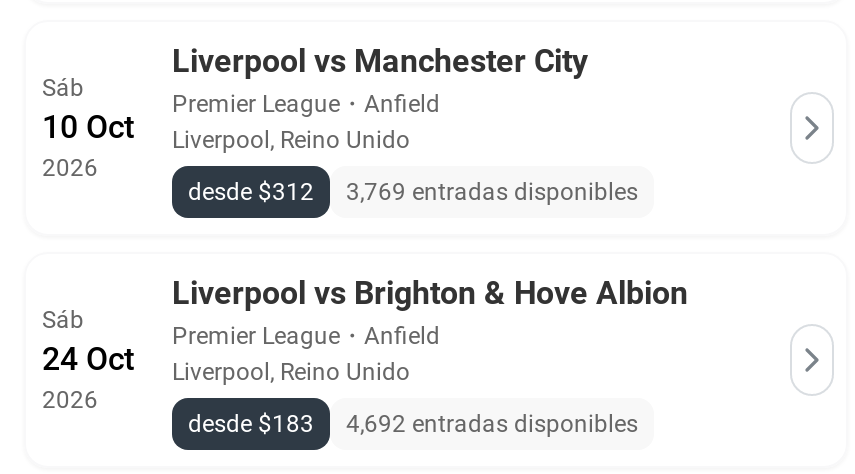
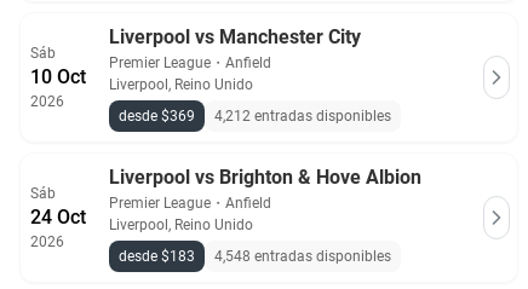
[188,178,314,206] desde $312 -> [119,108,195,125] desde $369
[346,178,638,206] 3,769 entradas disponibles -> [214,108,391,125] 4,212 entradas disponibles
[346,410,638,438] 4,692 entradas disponibles -> [214,248,391,265] 4,548 entradas disponibles

